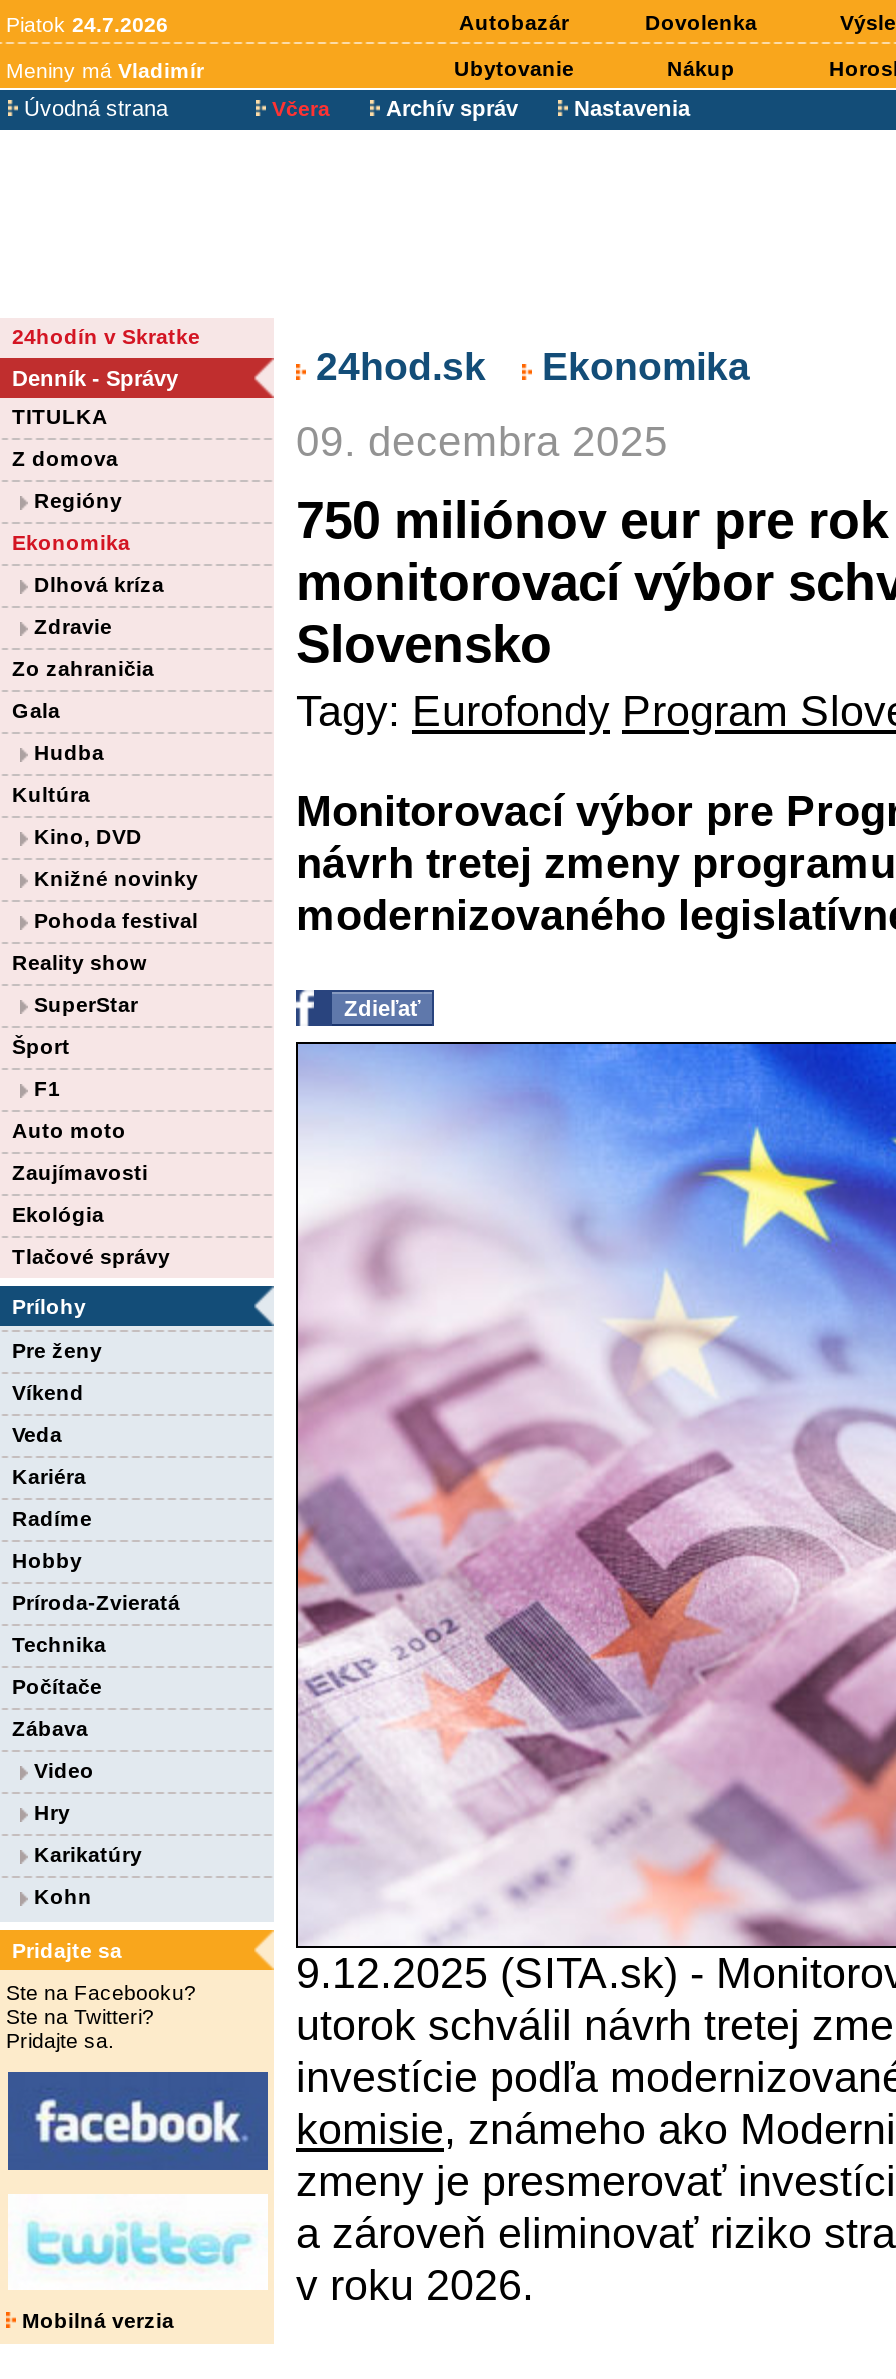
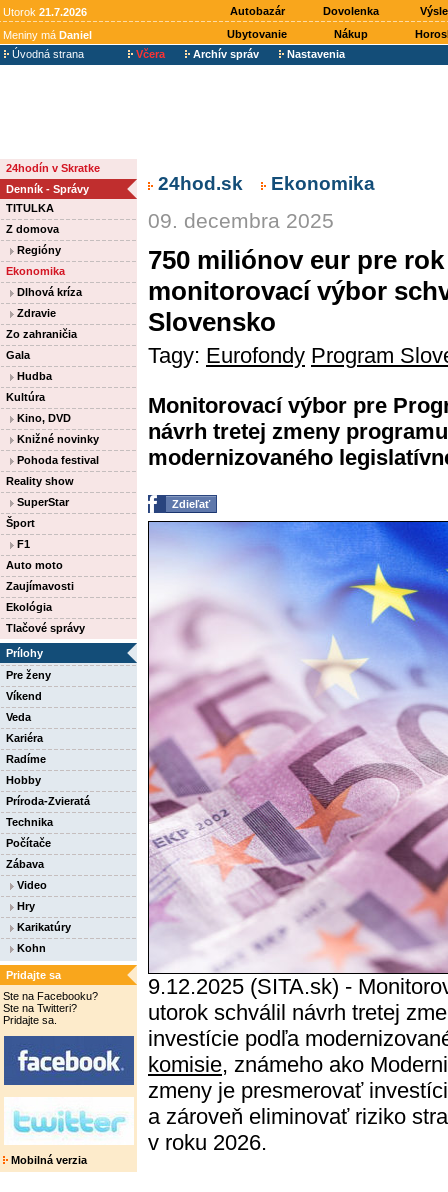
[0,12,168,36] Piatok 24.7.2026 -> [0,6,87,18] Utorok 21.7.2026
[0,58,204,82] Meniny má Vladimír -> [0,29,92,41] Meniny má Daniel

